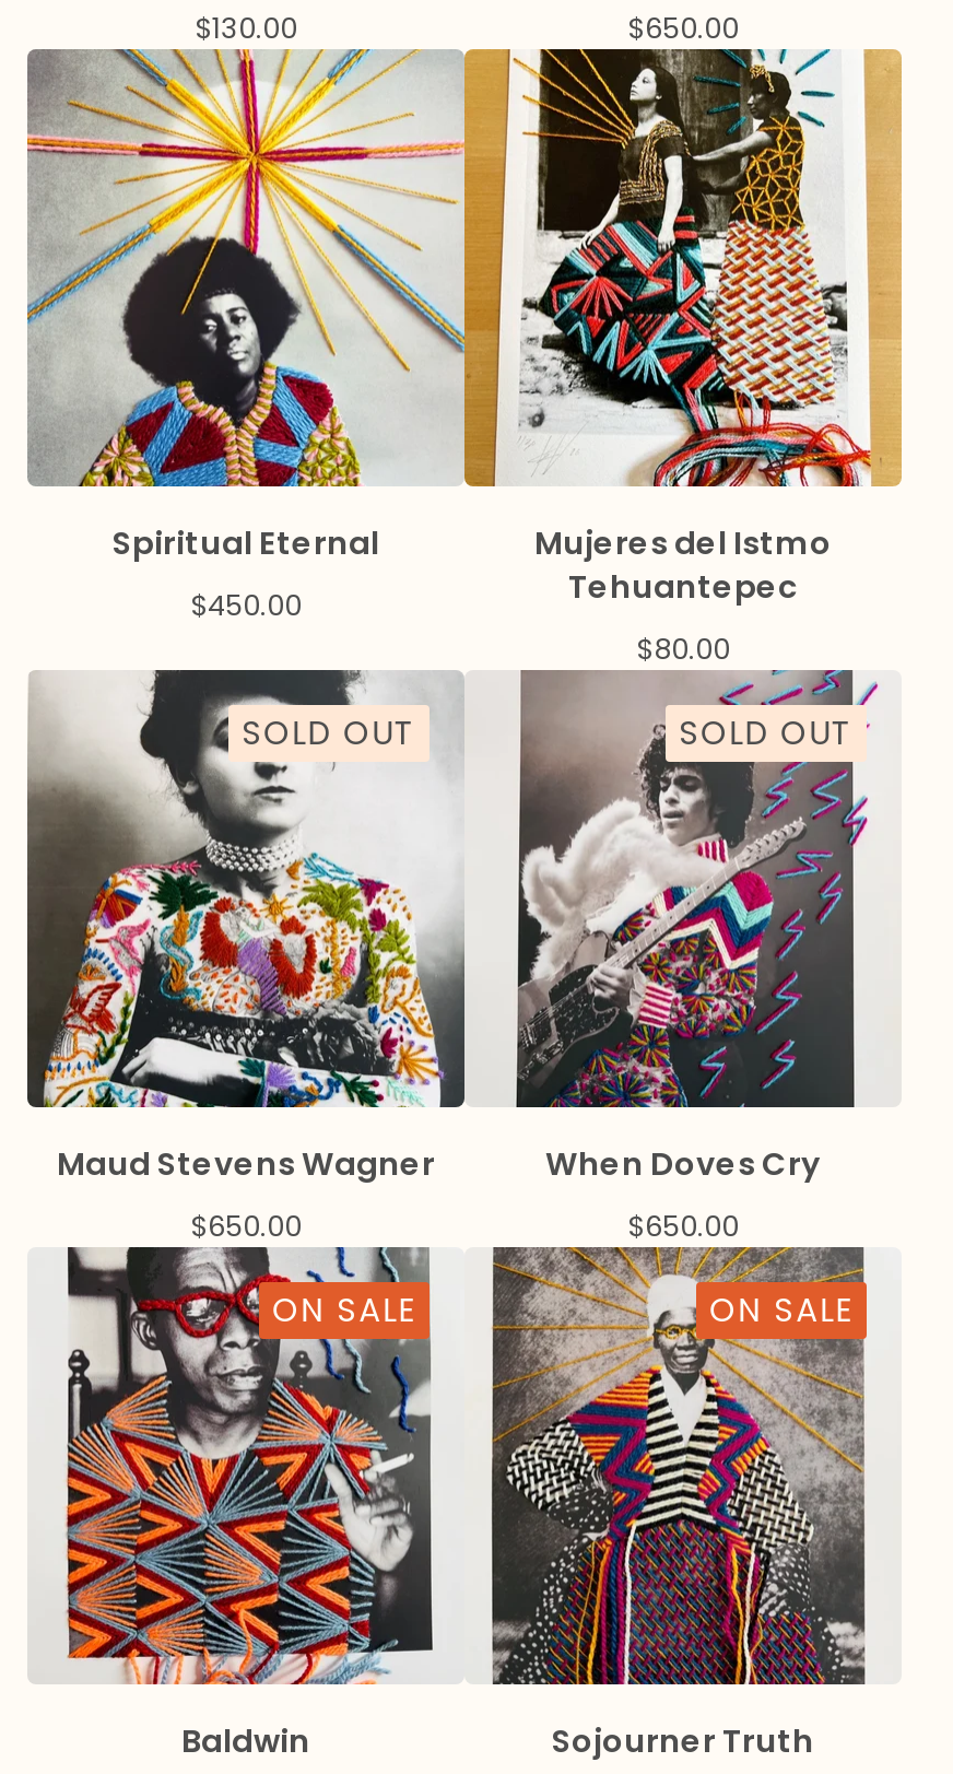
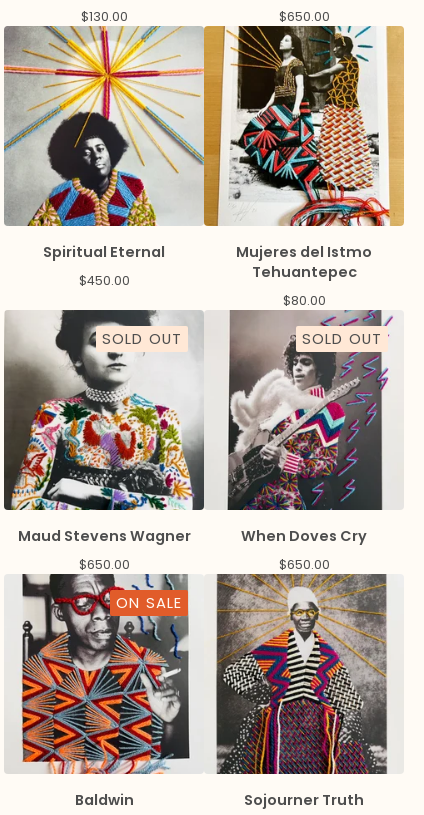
[710,1287,854,1332] ON SALE -> none

